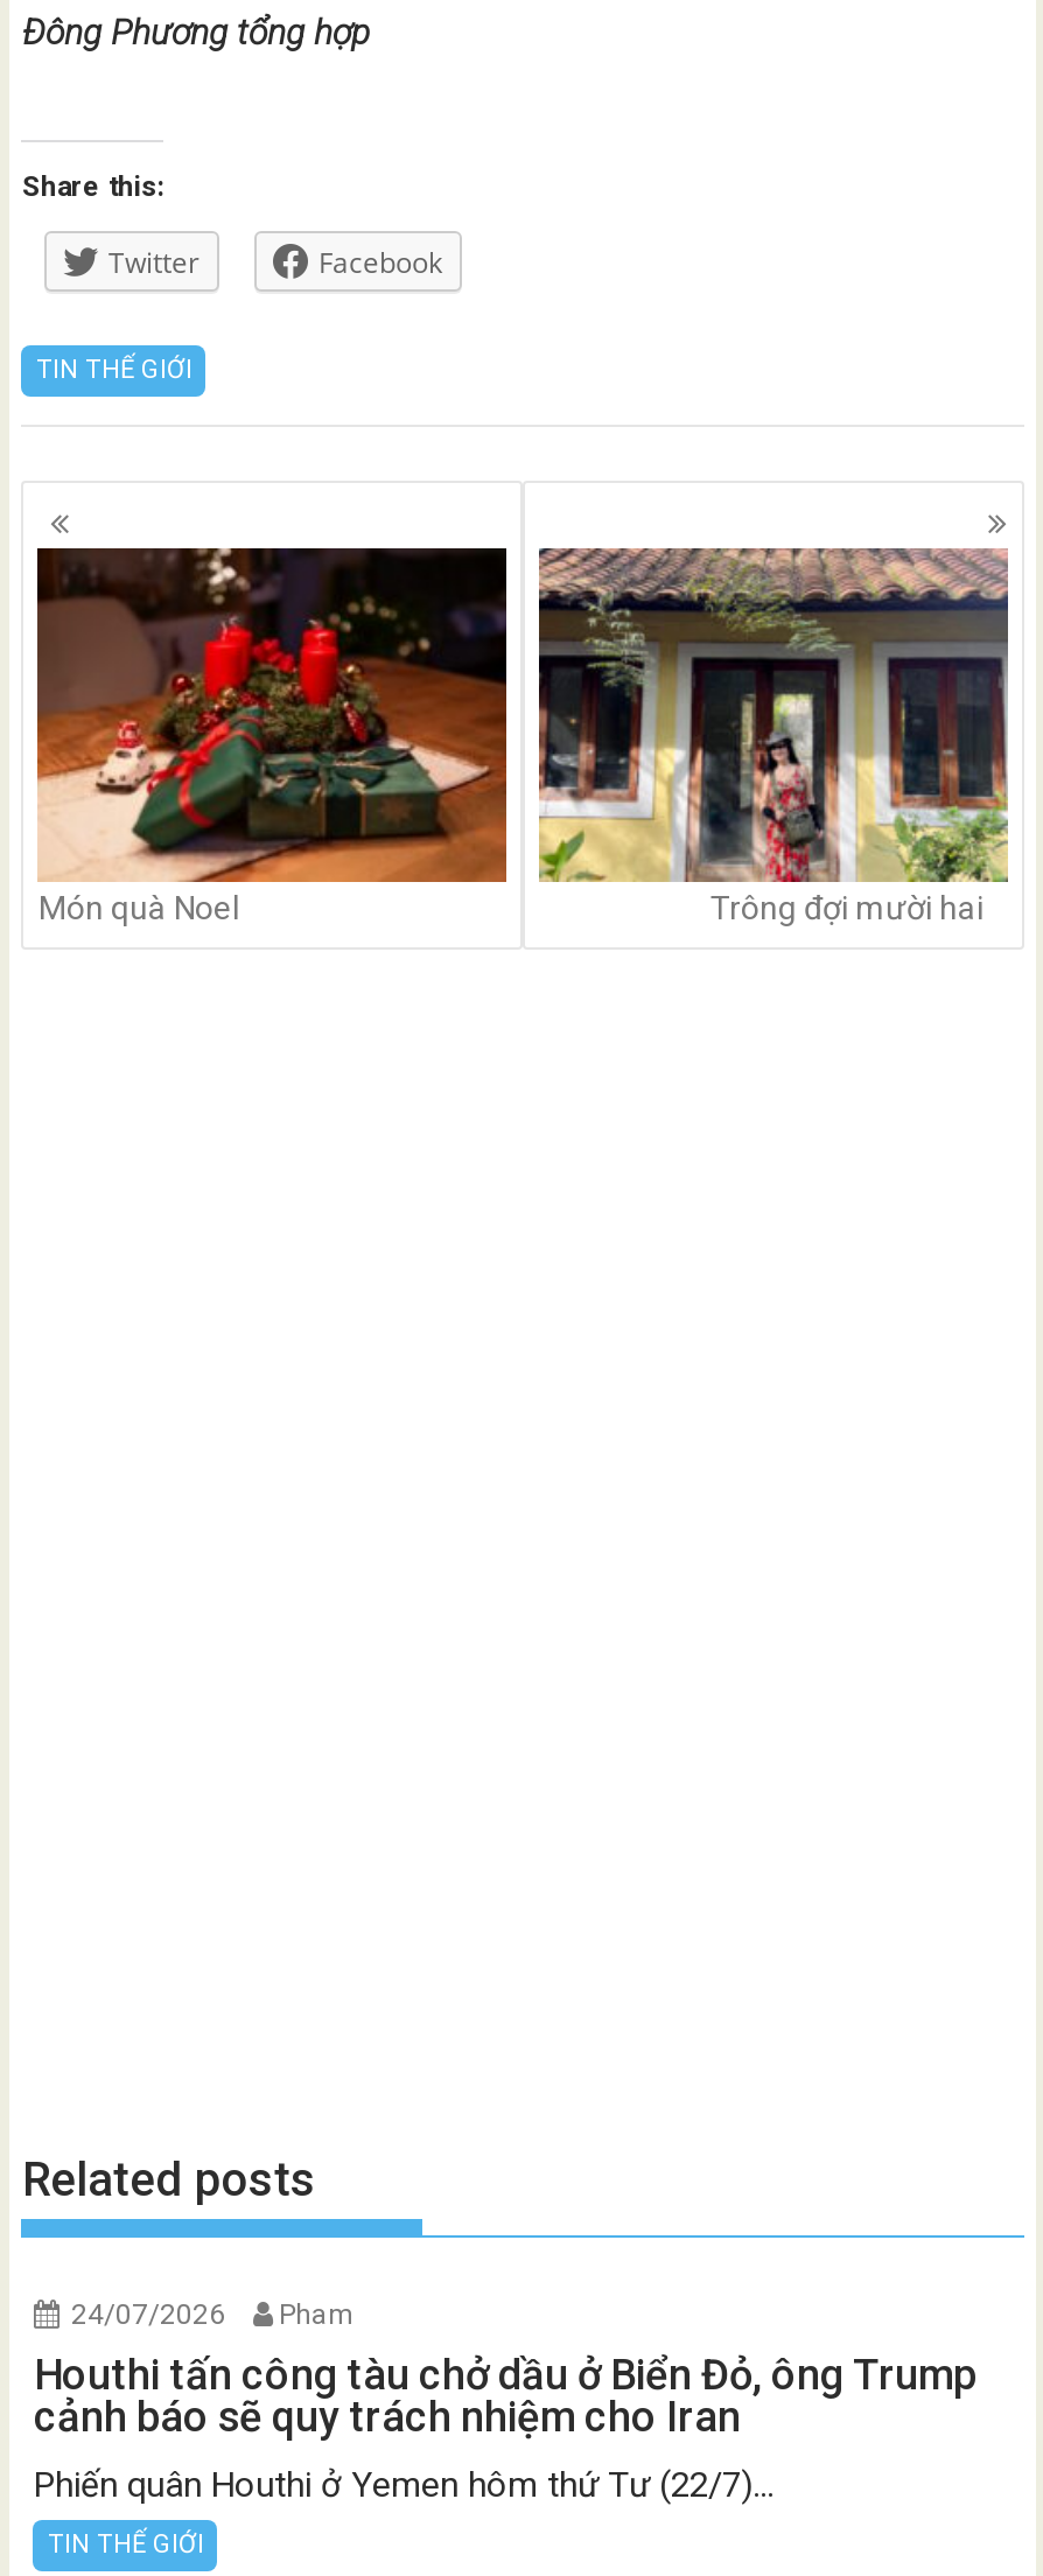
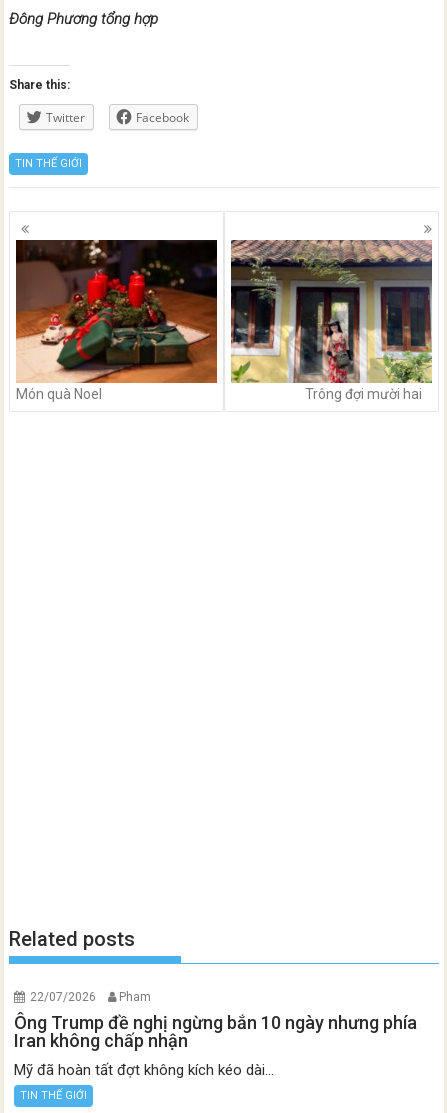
[71,2299,353,2332] 24/07/2026 Pham -> [30,990,151,1004] 22/07/2026 Pham
[34,2350,977,2441] Houthi tấn công tàu chở dầu ở Biển Đỏ, ông Trump | cảnh báo sẽ quy trách nhiệm cho Iran -> [14,1012,417,1051] Ông Trump đề nghị ngừng bắn 10 ngày nhưng phía | Iran không chấp nhận
[34,2465,773,2507] Phiến quân Houthi ở Yemen hôm thứ Tư (22/7)... -> [14,1061,274,1079] Mỹ đã hoàn tất đợt không kích kéo dài...

